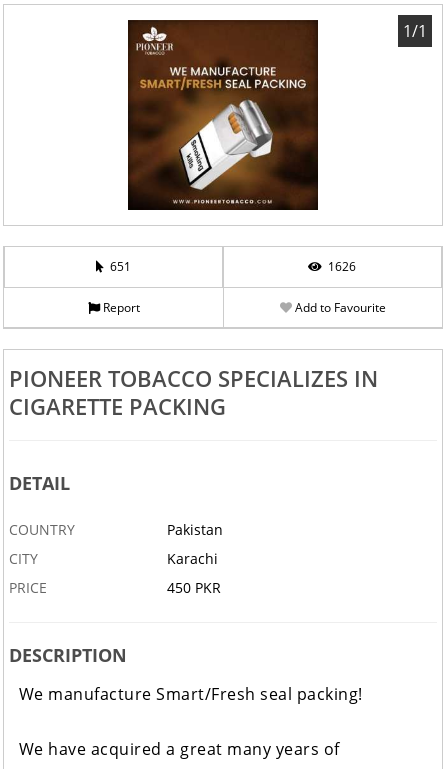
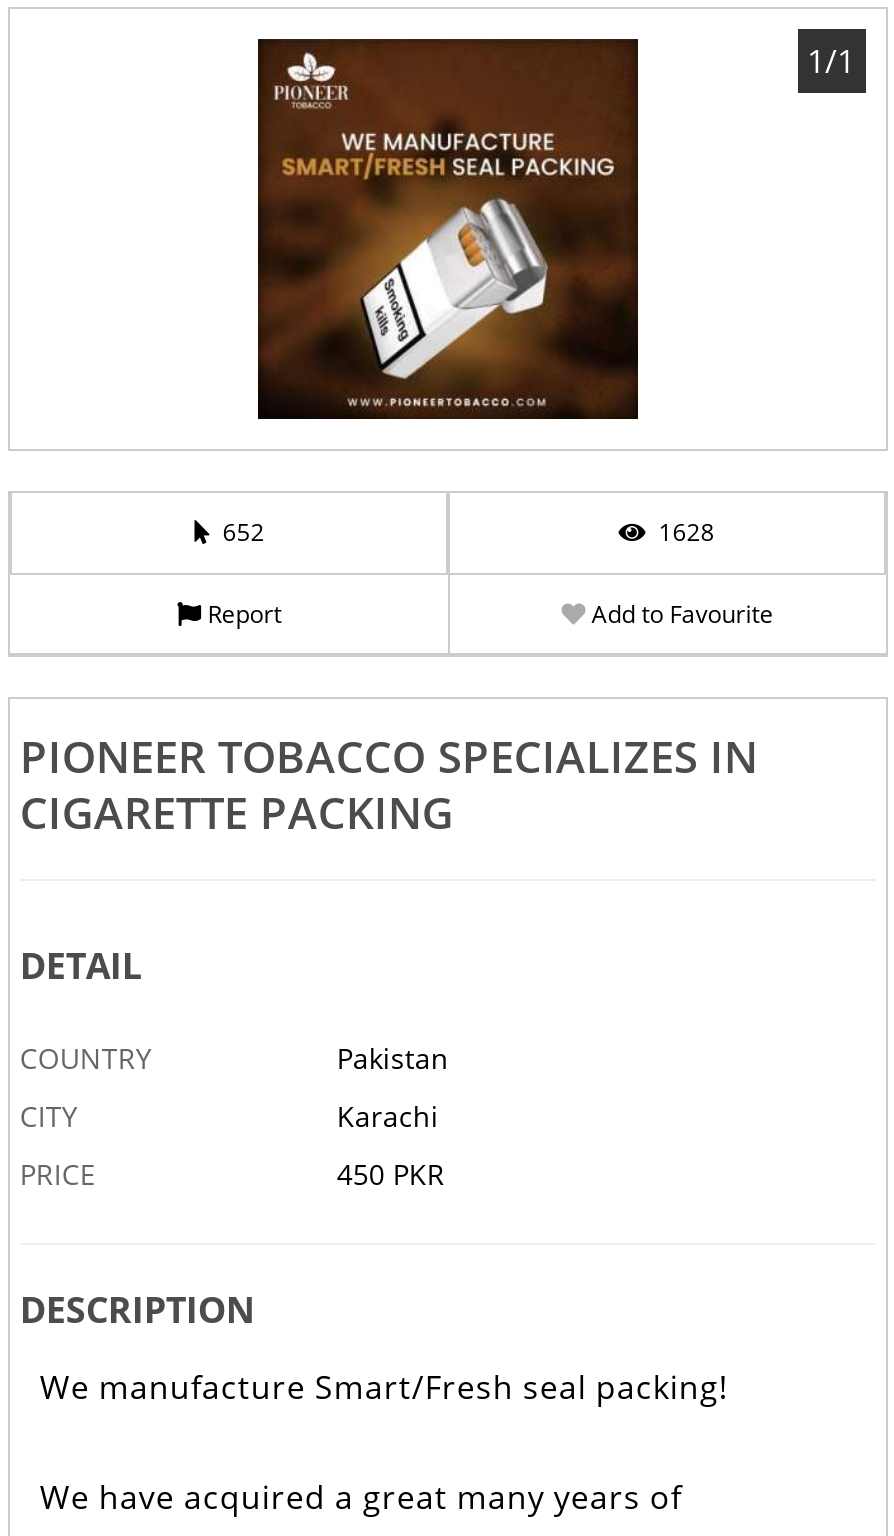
[104,258,131,275] 651 -> [210,515,264,549] 652
[322,258,356,275] 1626 -> [647,515,715,549] 1628

